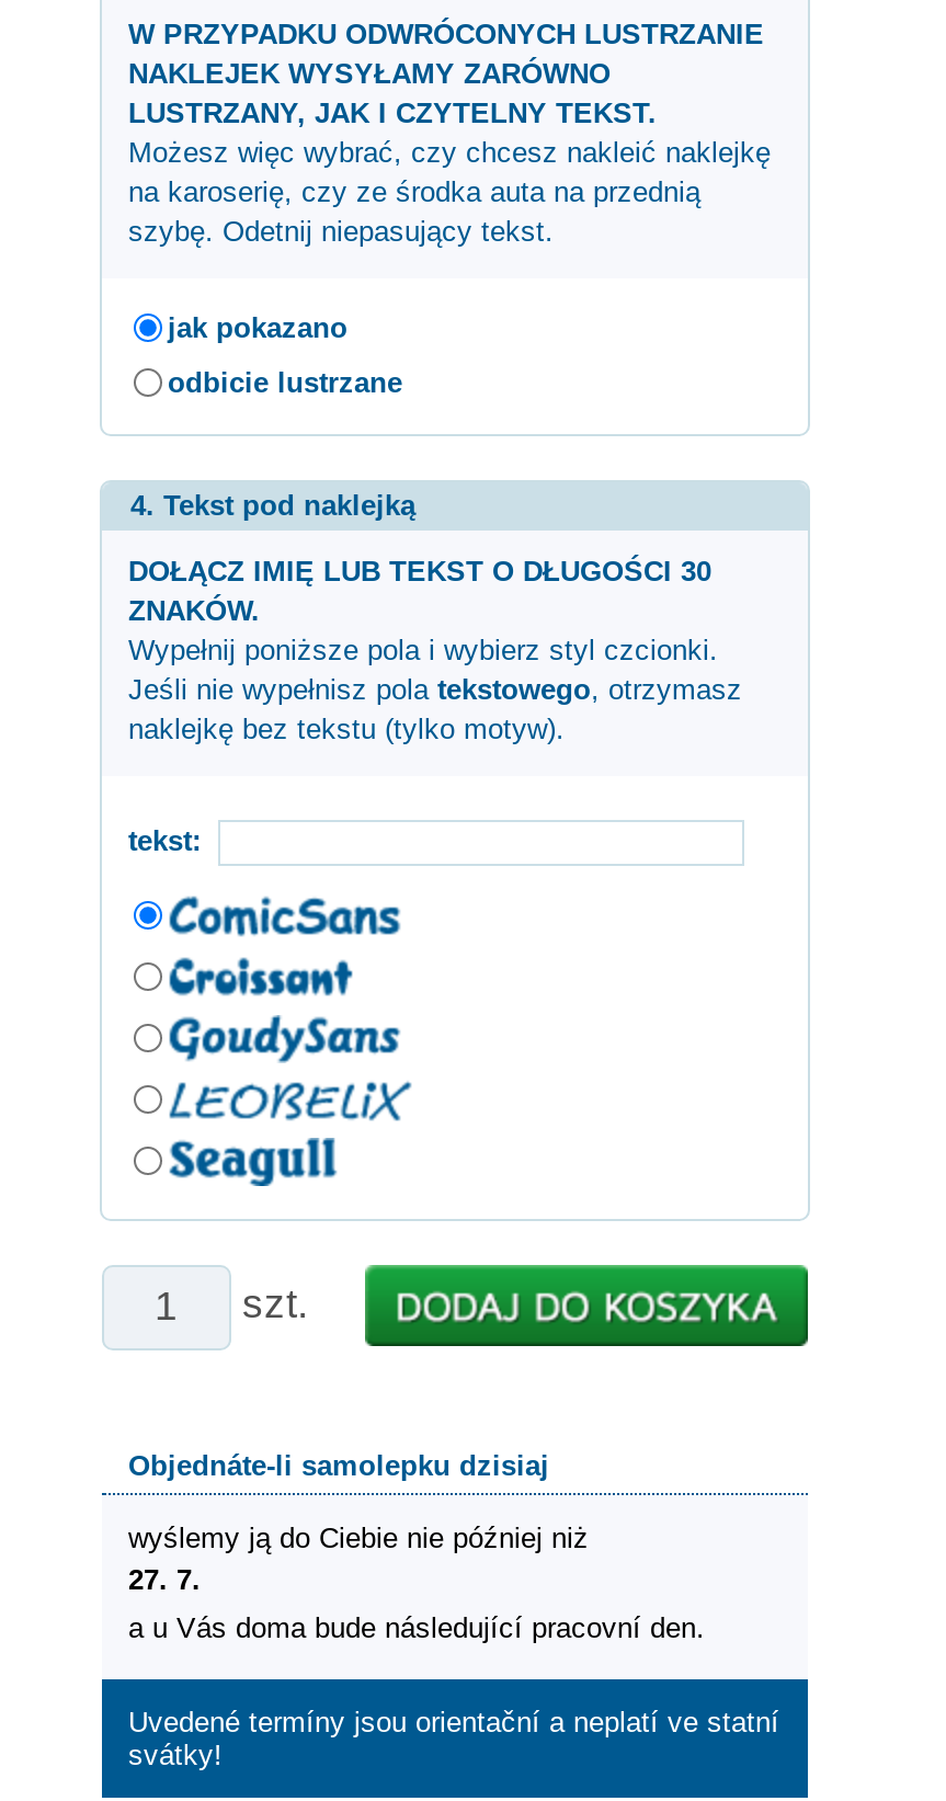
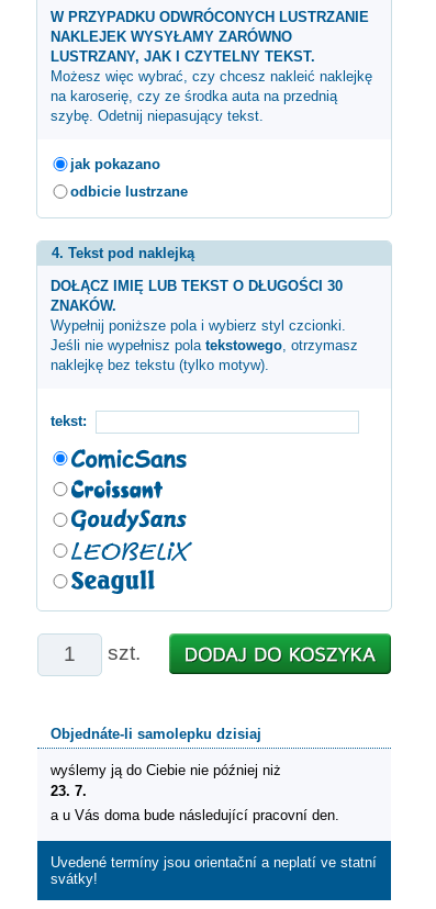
[128,1564,201,1597] 27. 7. -> [51,783,87,800] 23. 7.

